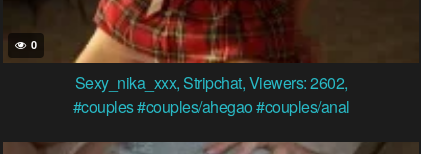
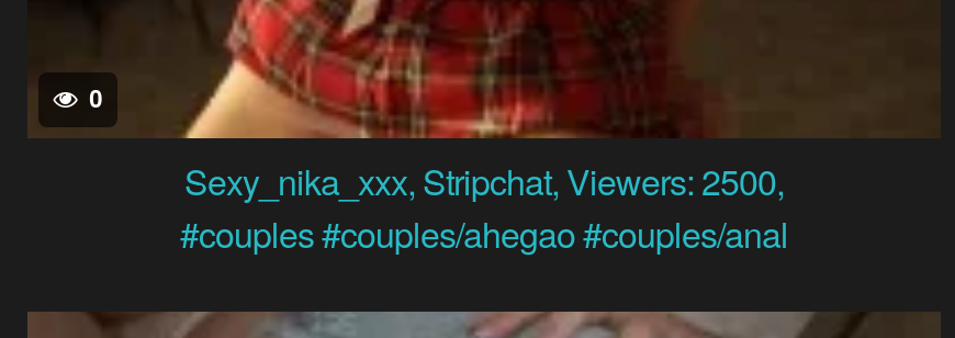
[74,71,347,94] Sexy_nika_xxx, Stripchat, Viewers: 2602, -> [184,157,784,207] Sexy_nika_xxx, Stripchat, Viewers: 2500,

